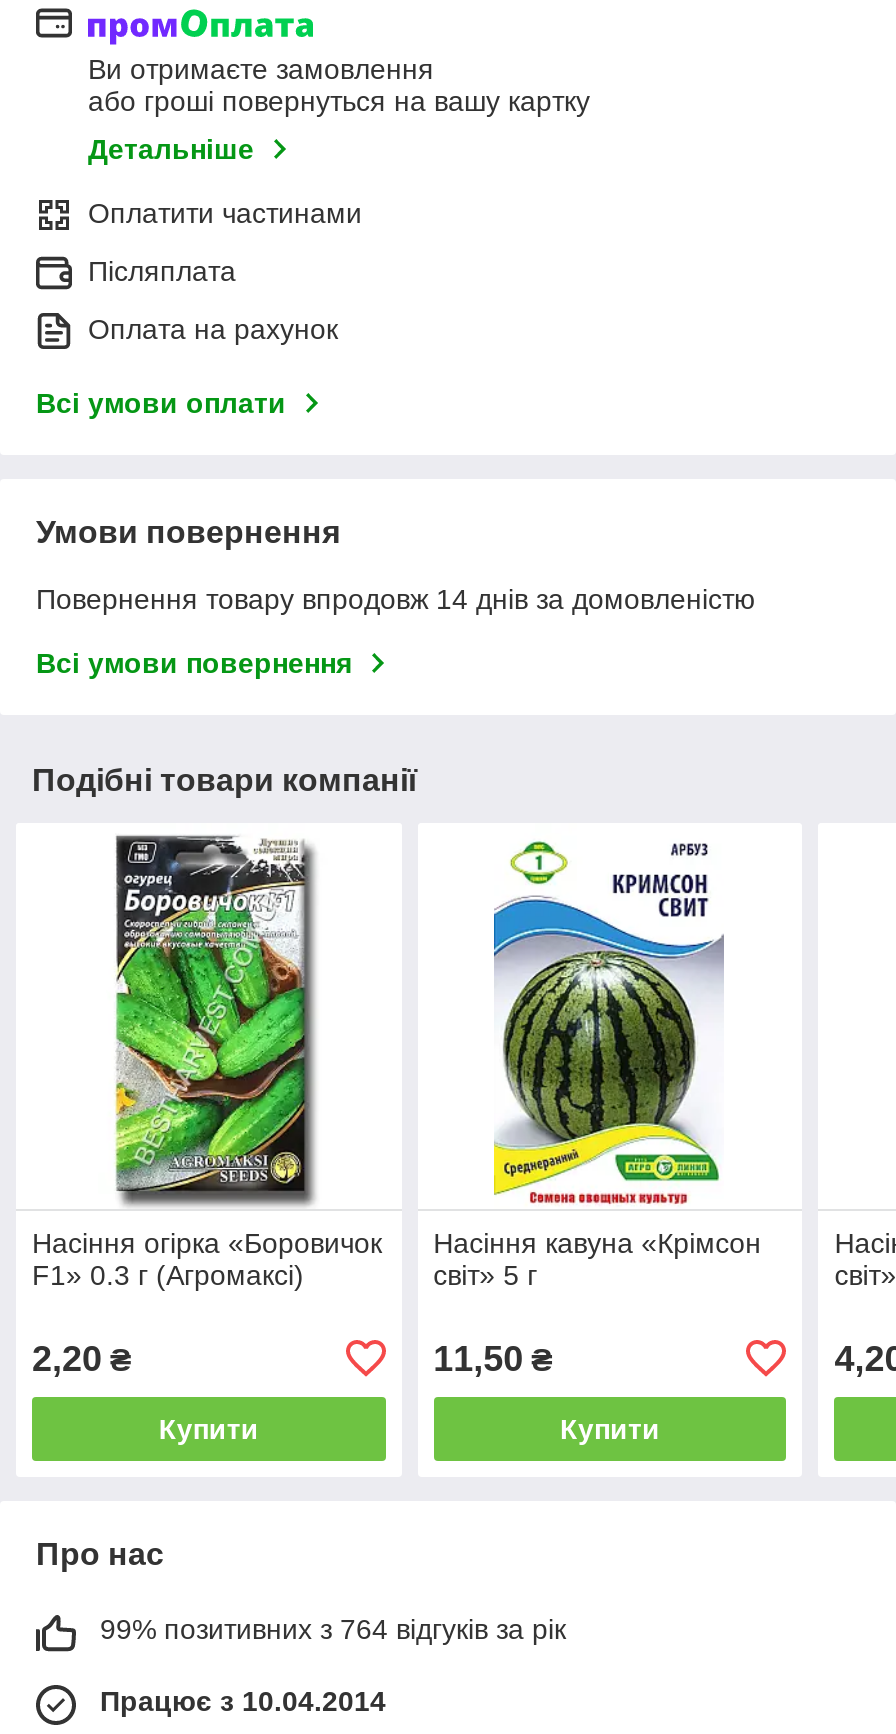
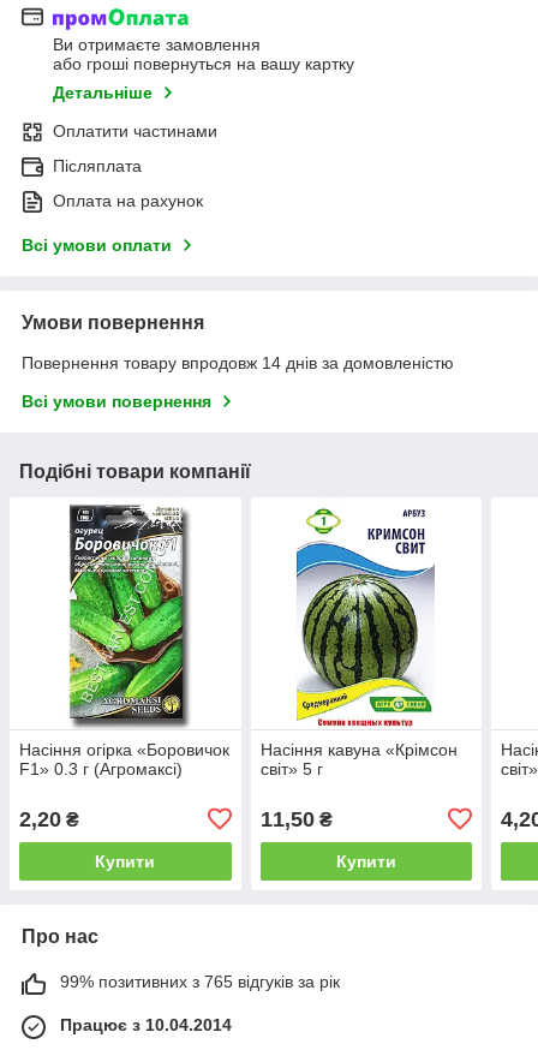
[100,1613,566,1645] 99% позитивних з 764 відгуків за рік -> [60,972,340,991] 99% позитивних з 765 відгуків за рік

